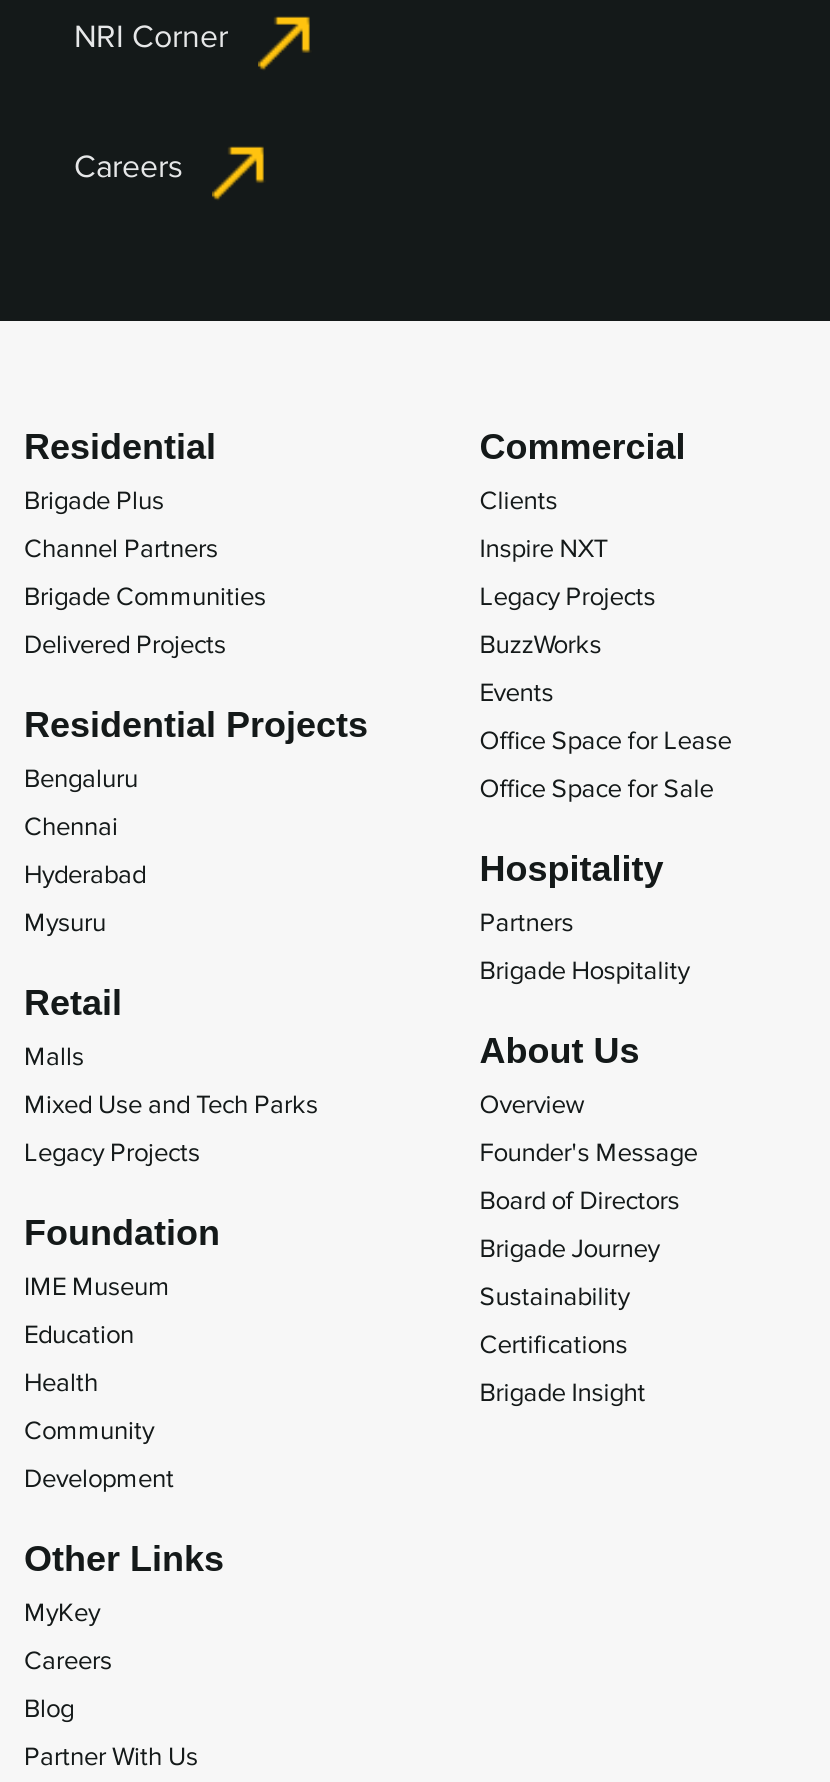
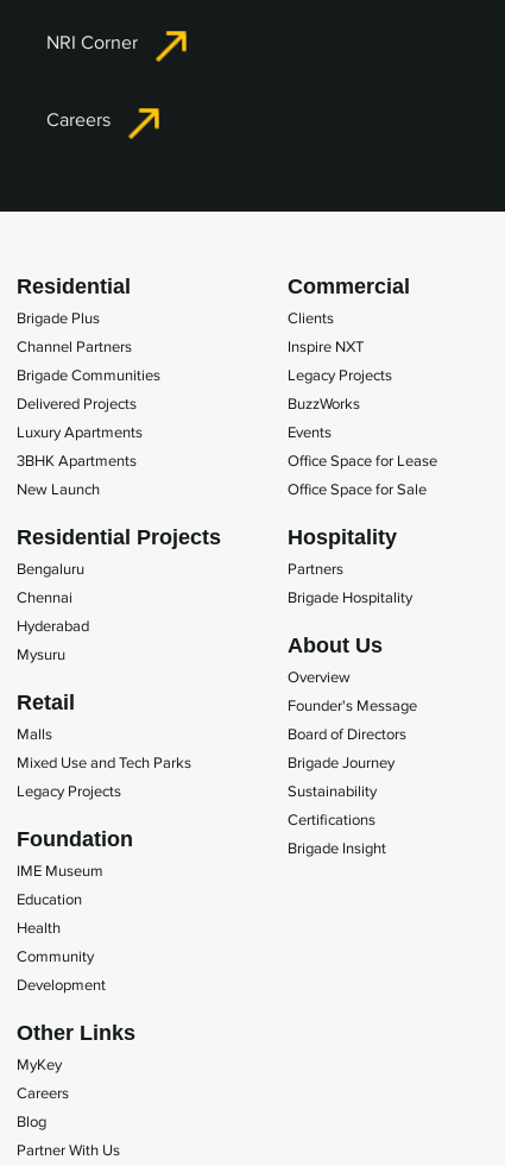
none -> [17,423,143,499] Luxury Apartments | 3BHK Apartments | New Launch

